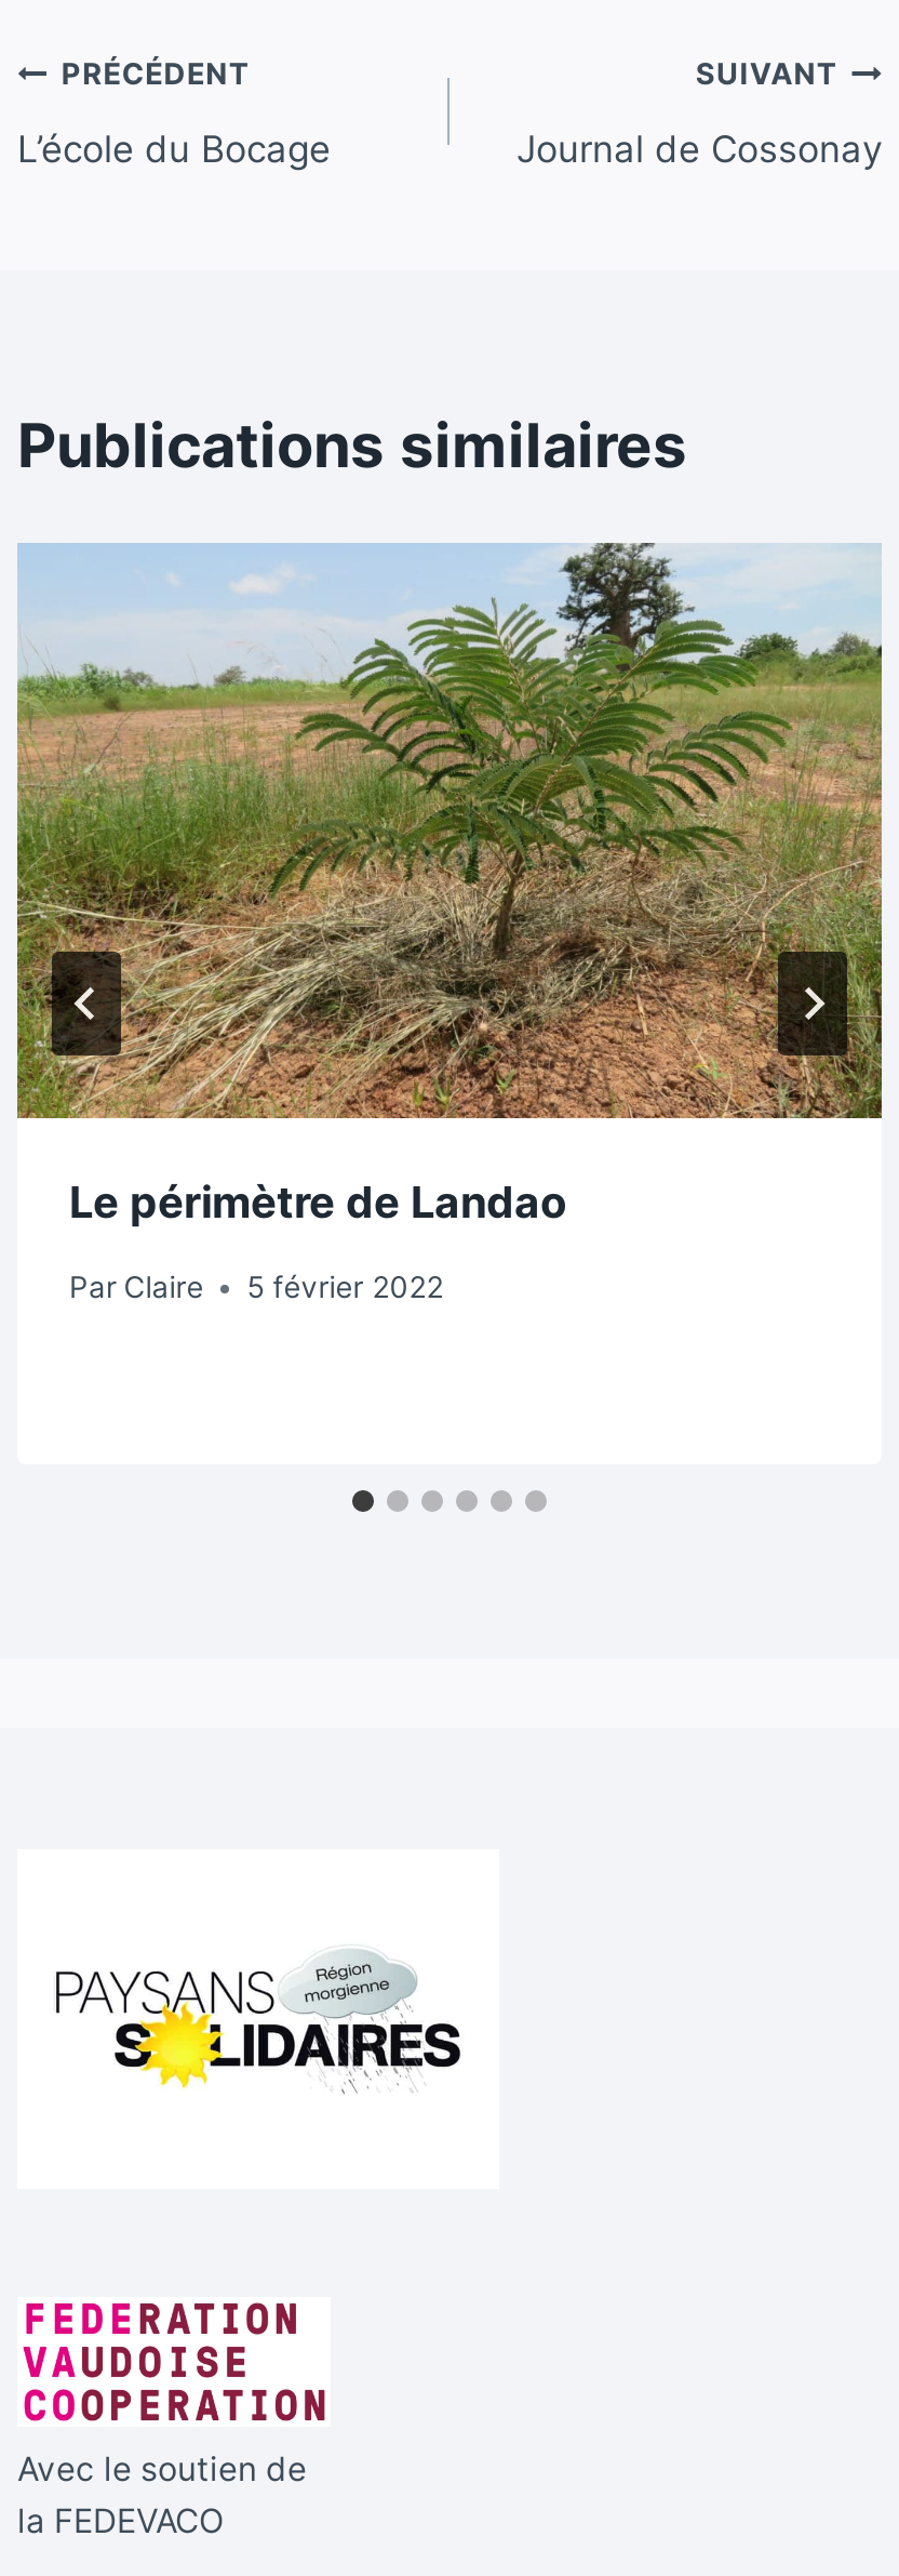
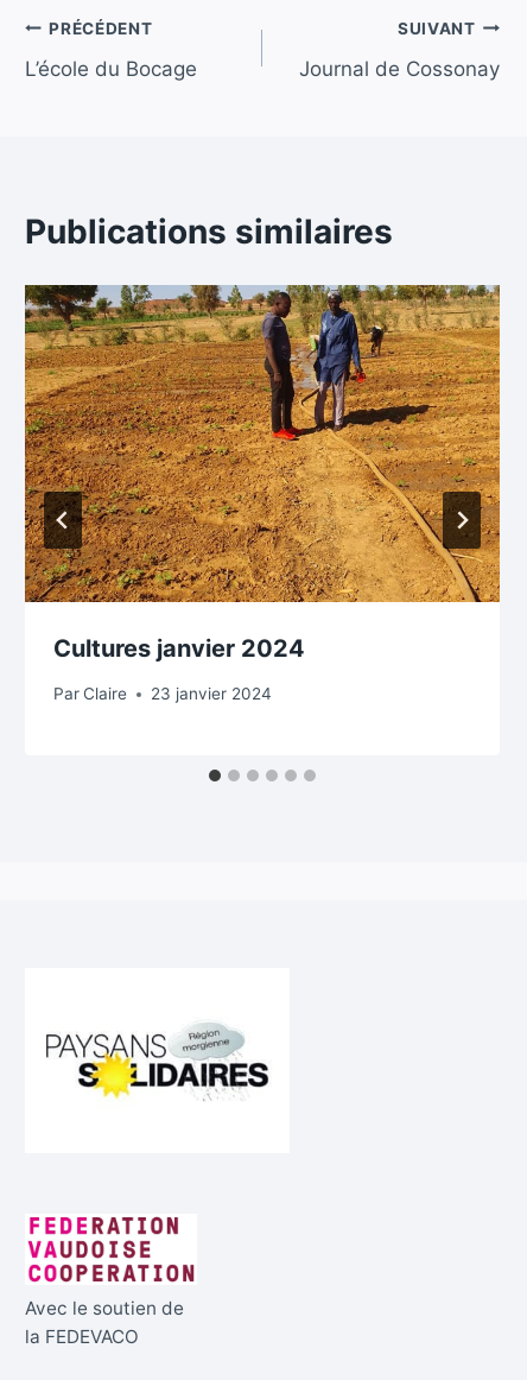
[17,542,884,1229] [image] | Le périmètre de Landao -> [24,284,501,662] [image] | Cultures janvier 2024
[69,1269,443,1304] Par Claire 5 février 2022 -> [53,685,272,704] Par Claire 23 janvier 2024

